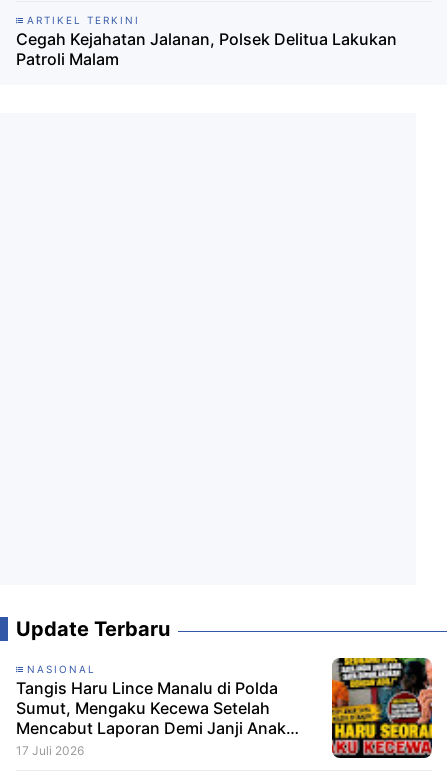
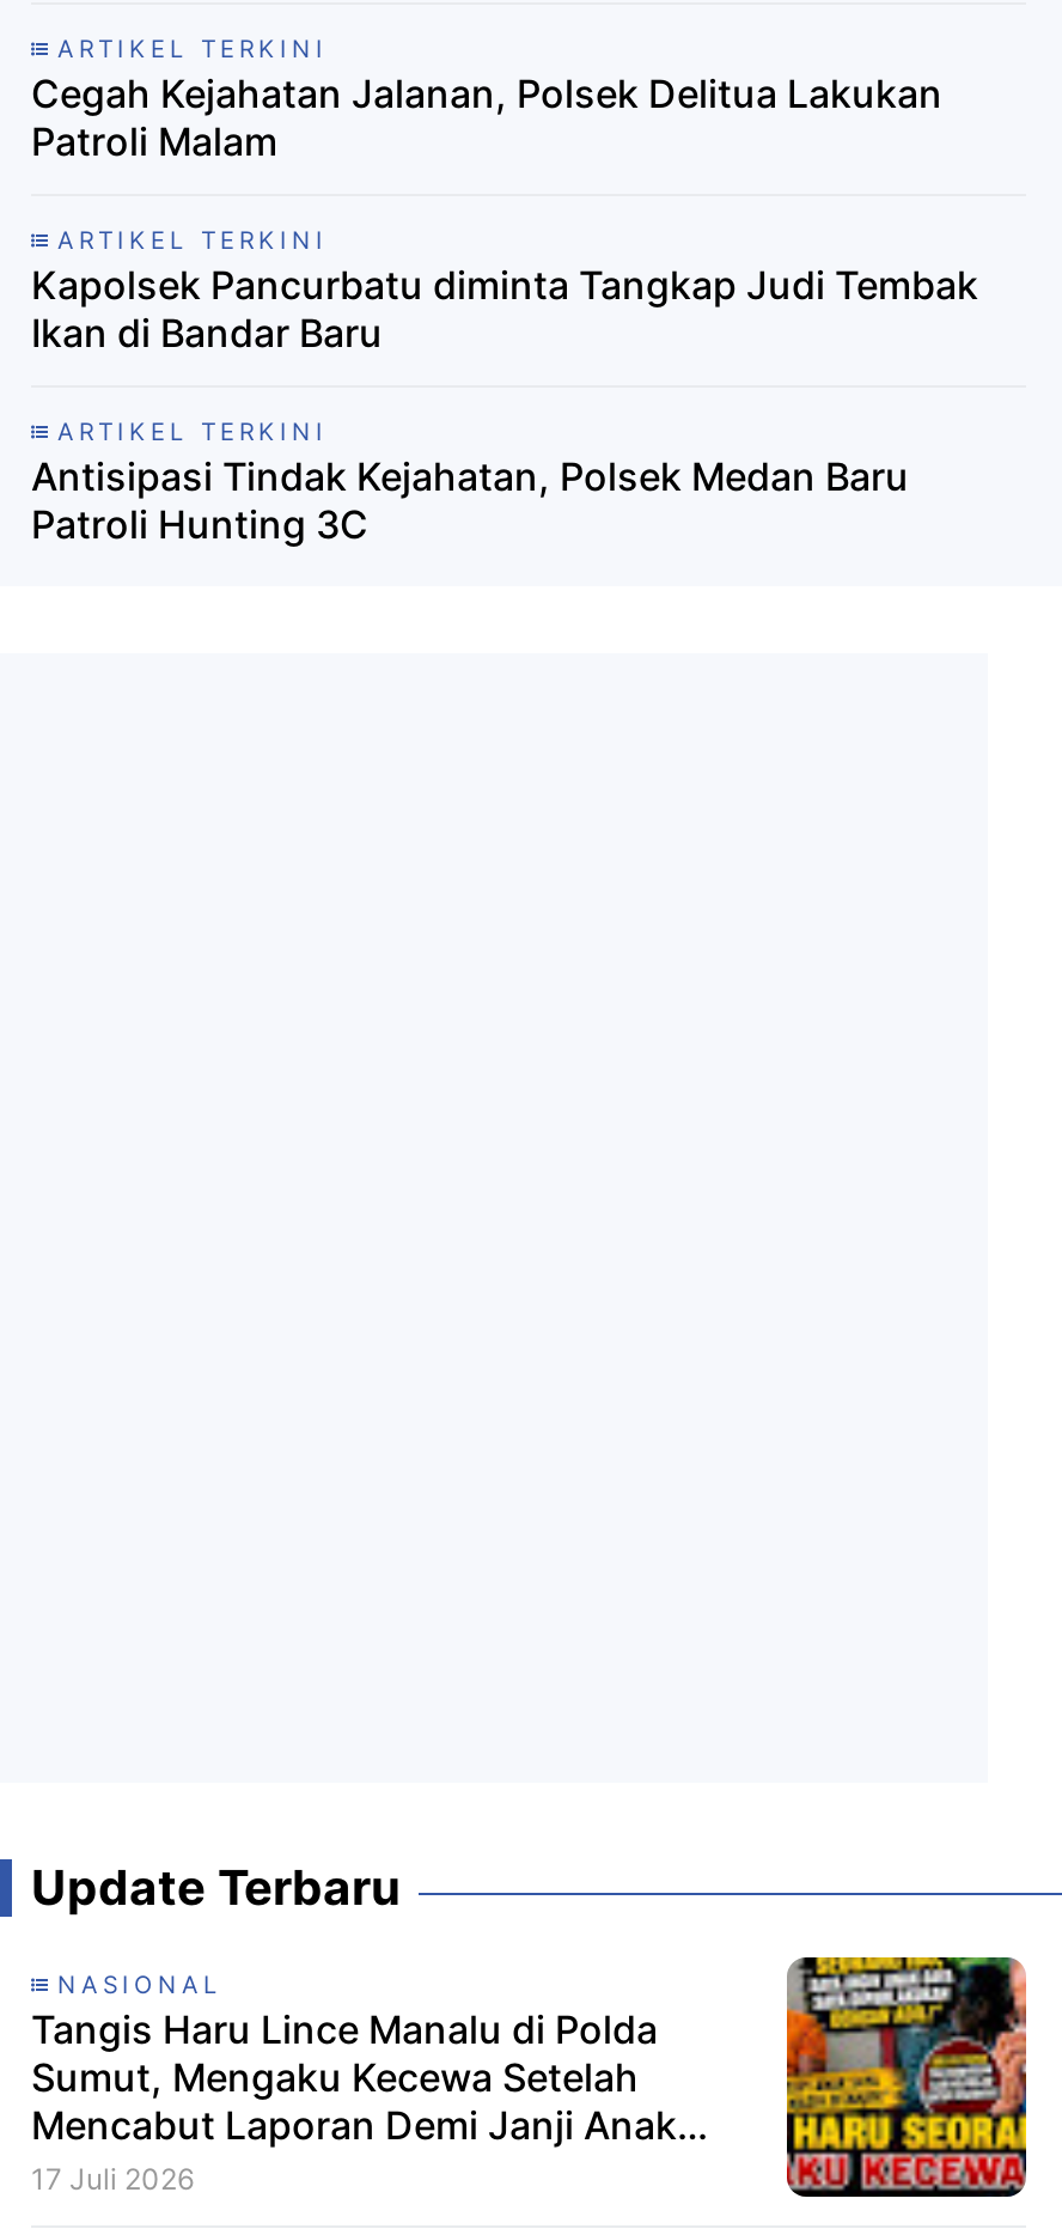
none -> [31,225,978,548] ARTIKEL TERKINI | Kapolsek Pancurbatu diminta Tangkap Judi Tembak | Ikan di Bandar Baru | ARTIKEL TERKINI | Antisipasi Tindak Kejahatan, Polsek Medan Baru | Patroli Hunting 3C

